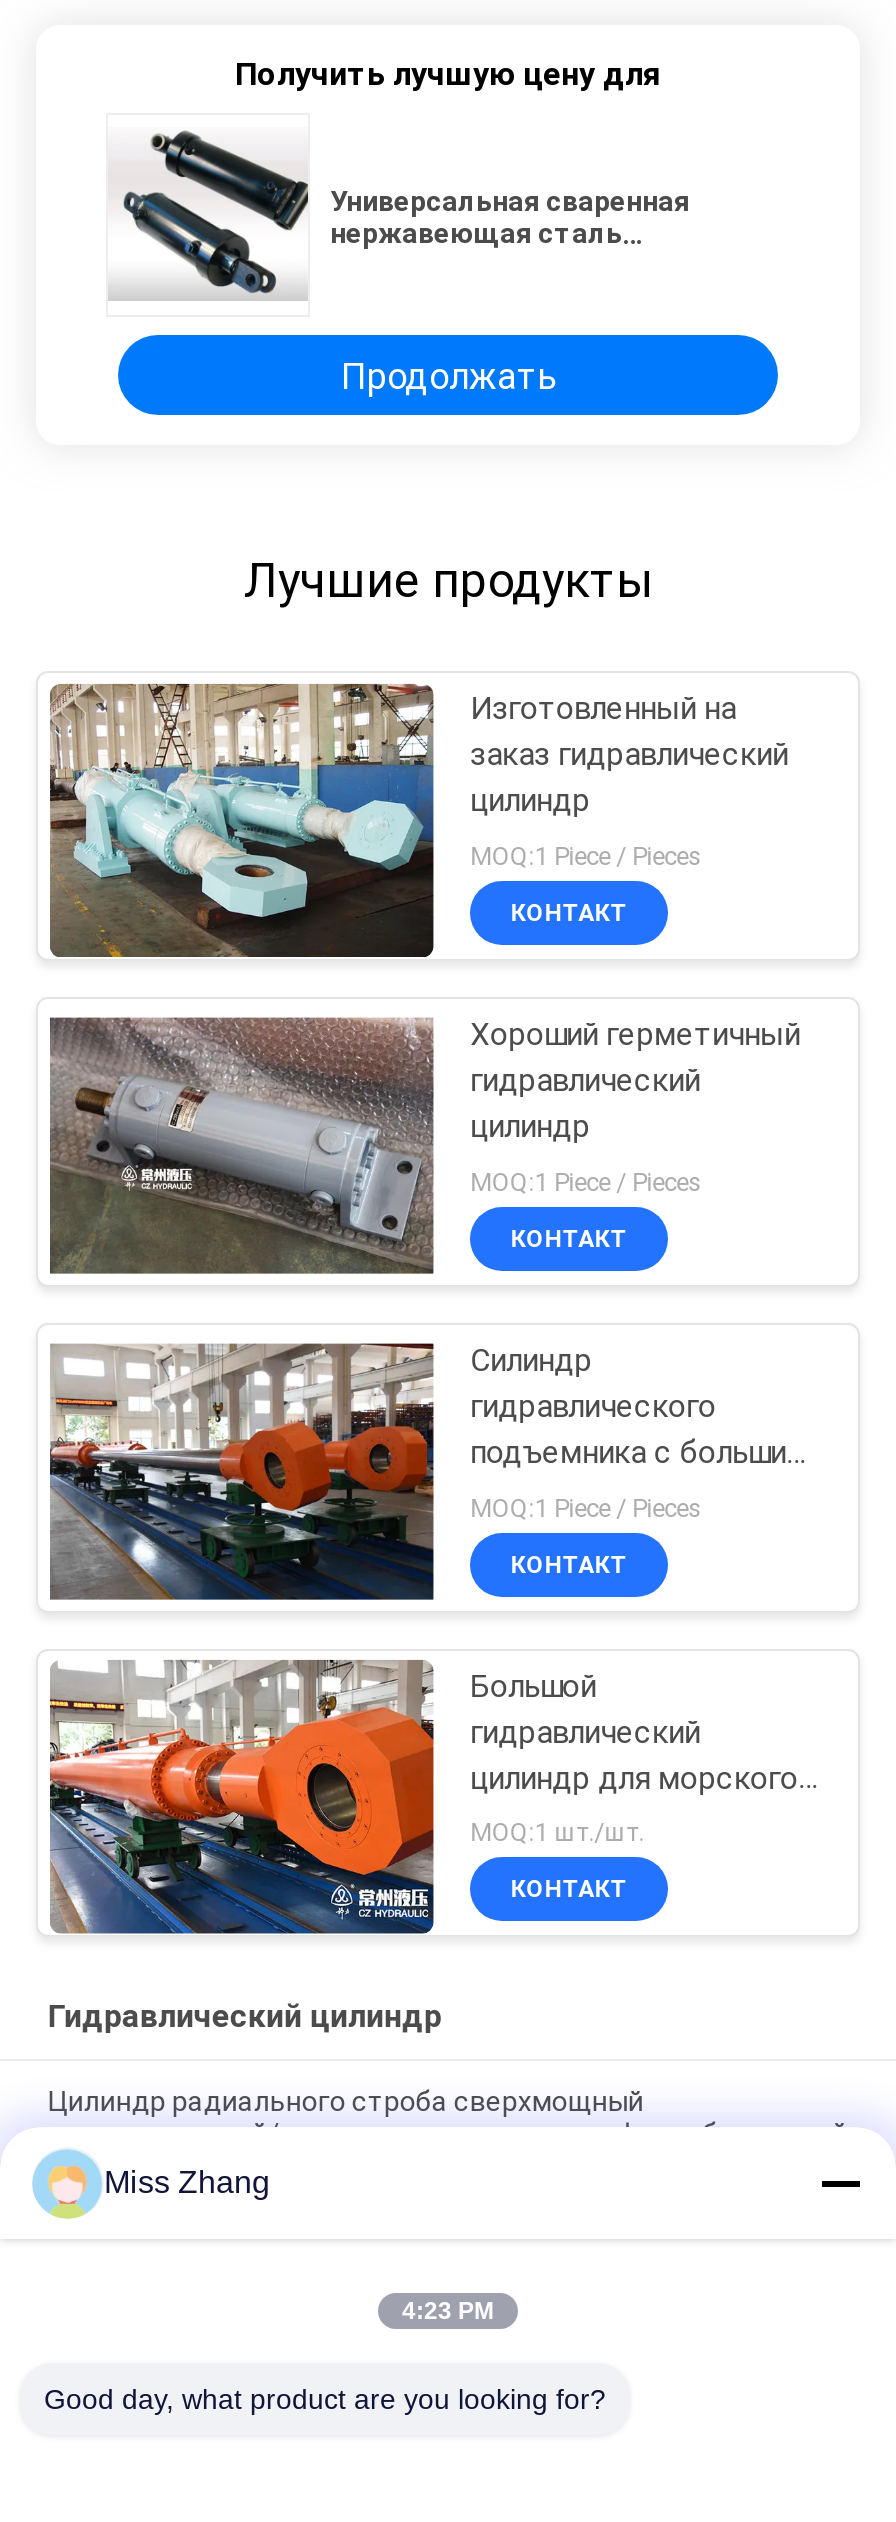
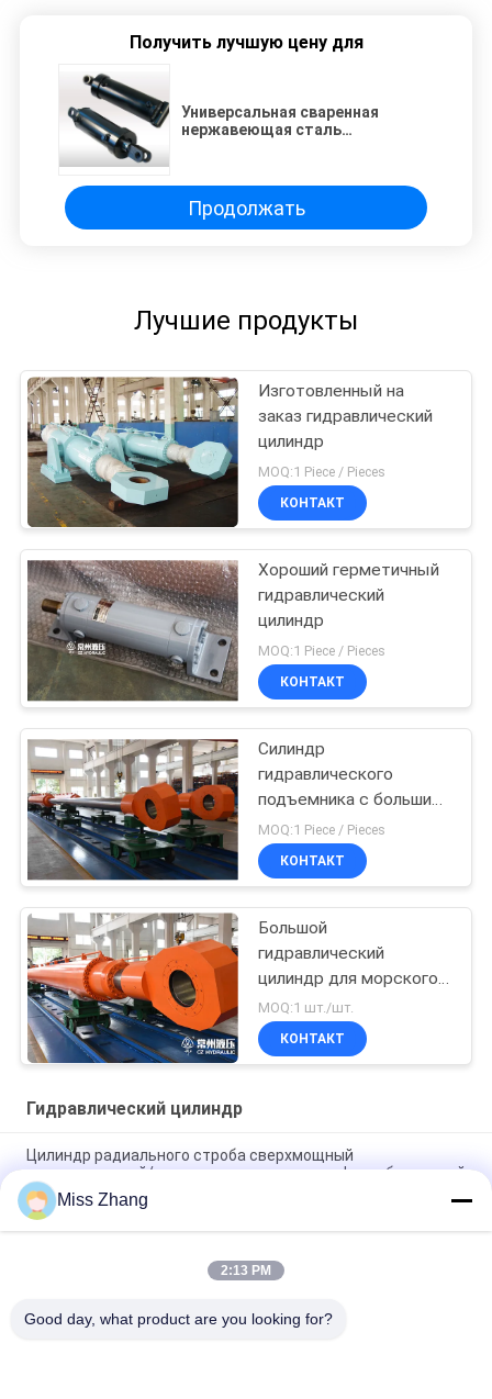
[402,2297,494,2325] 4:23 PM -> [221,1263,271,1278] 2:13 PM

